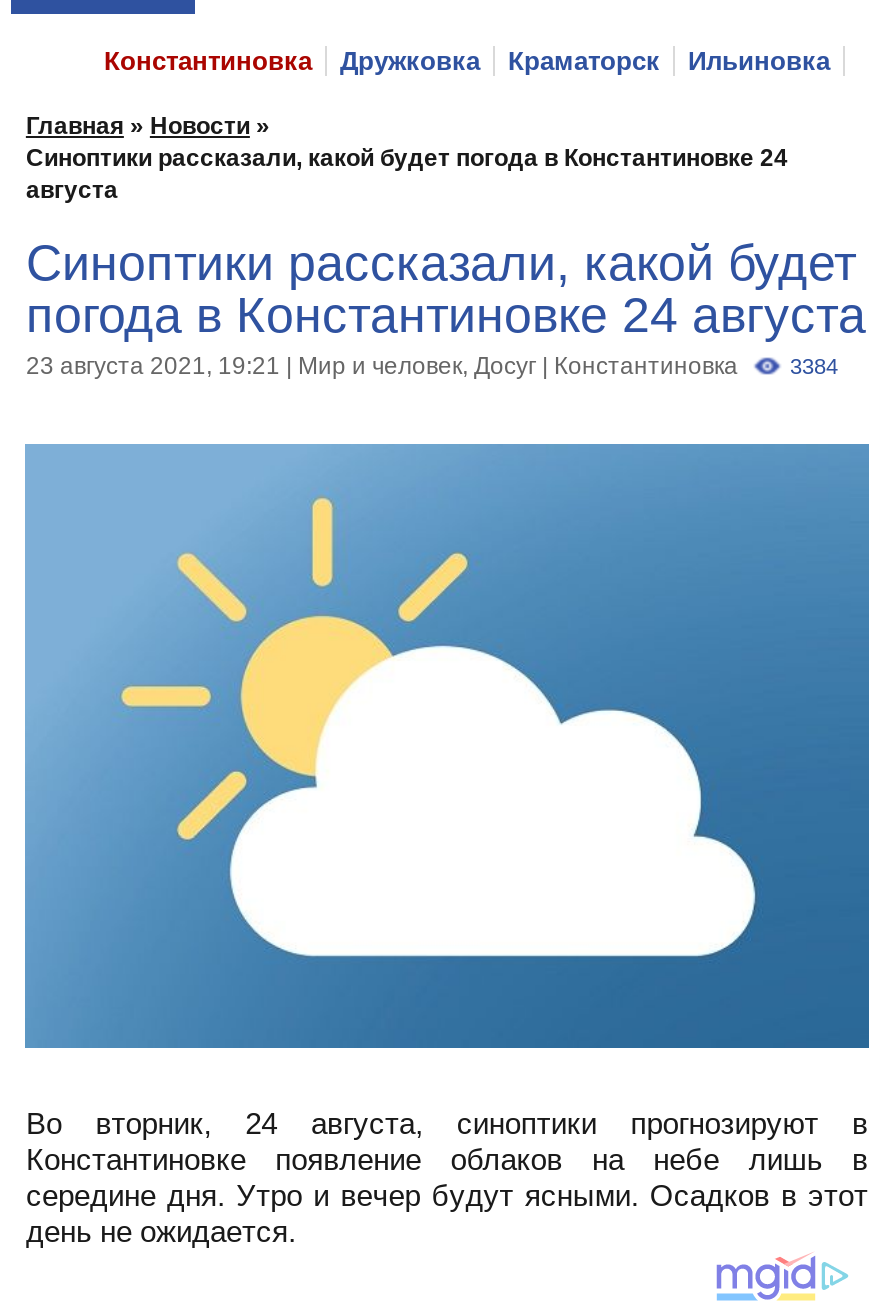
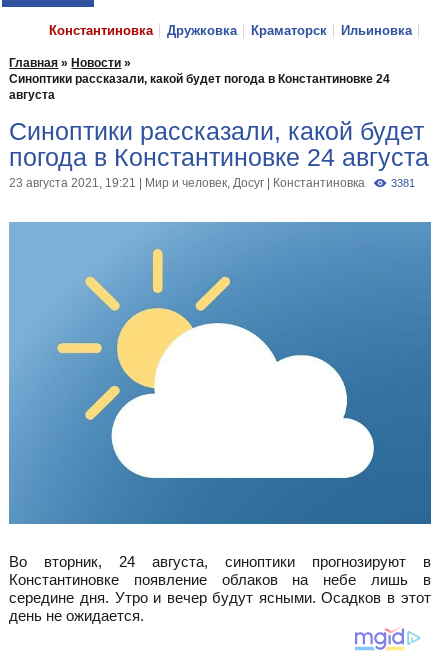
[790,354,838,378] 3384 -> [391,177,415,189] 3381

